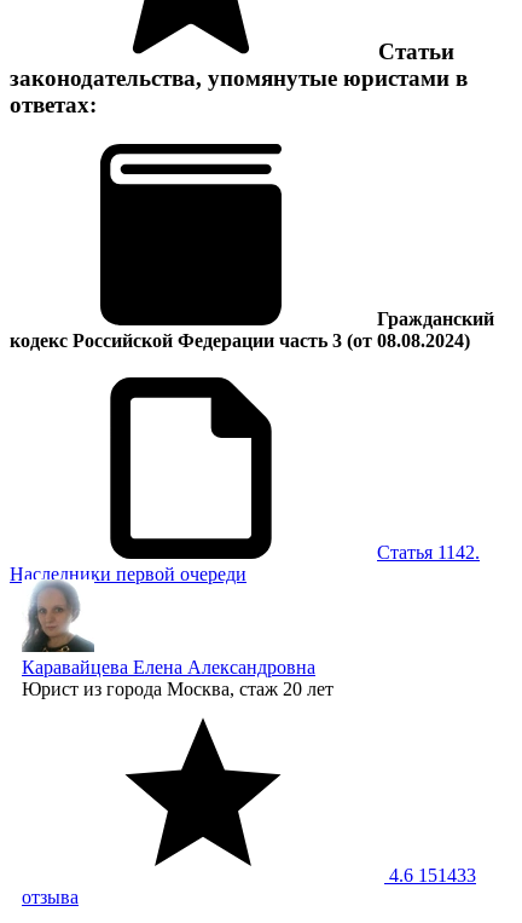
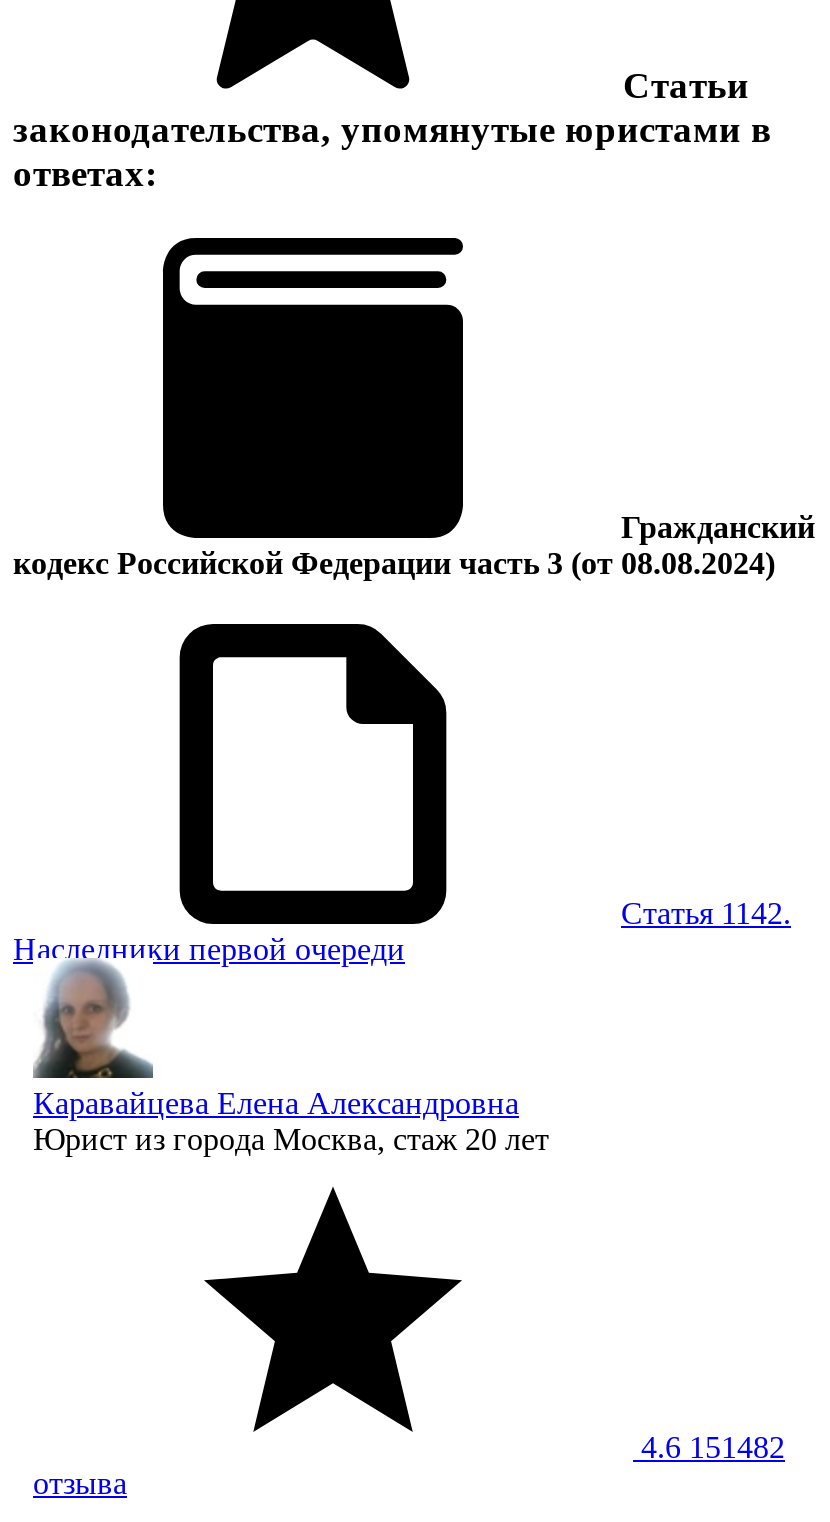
[384,865,476,886] 4.6 151433 -> [633,1430,785,1464] 4.6 151482

